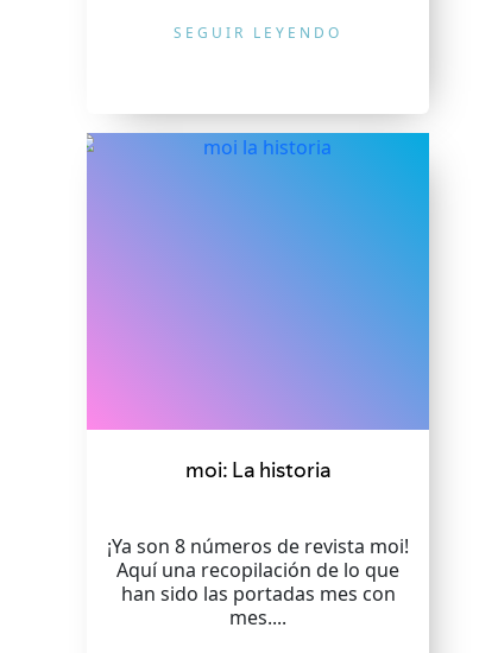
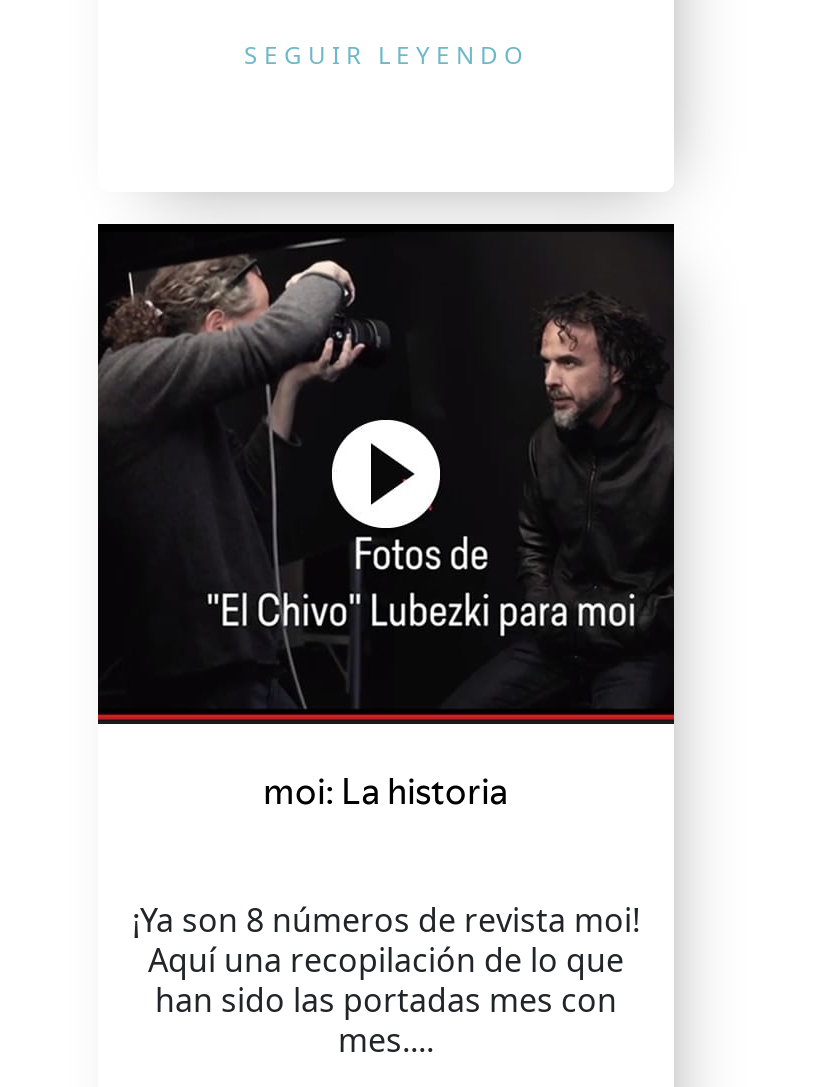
[87,132,430,431] [image] -> [96,222,676,726] [image]

